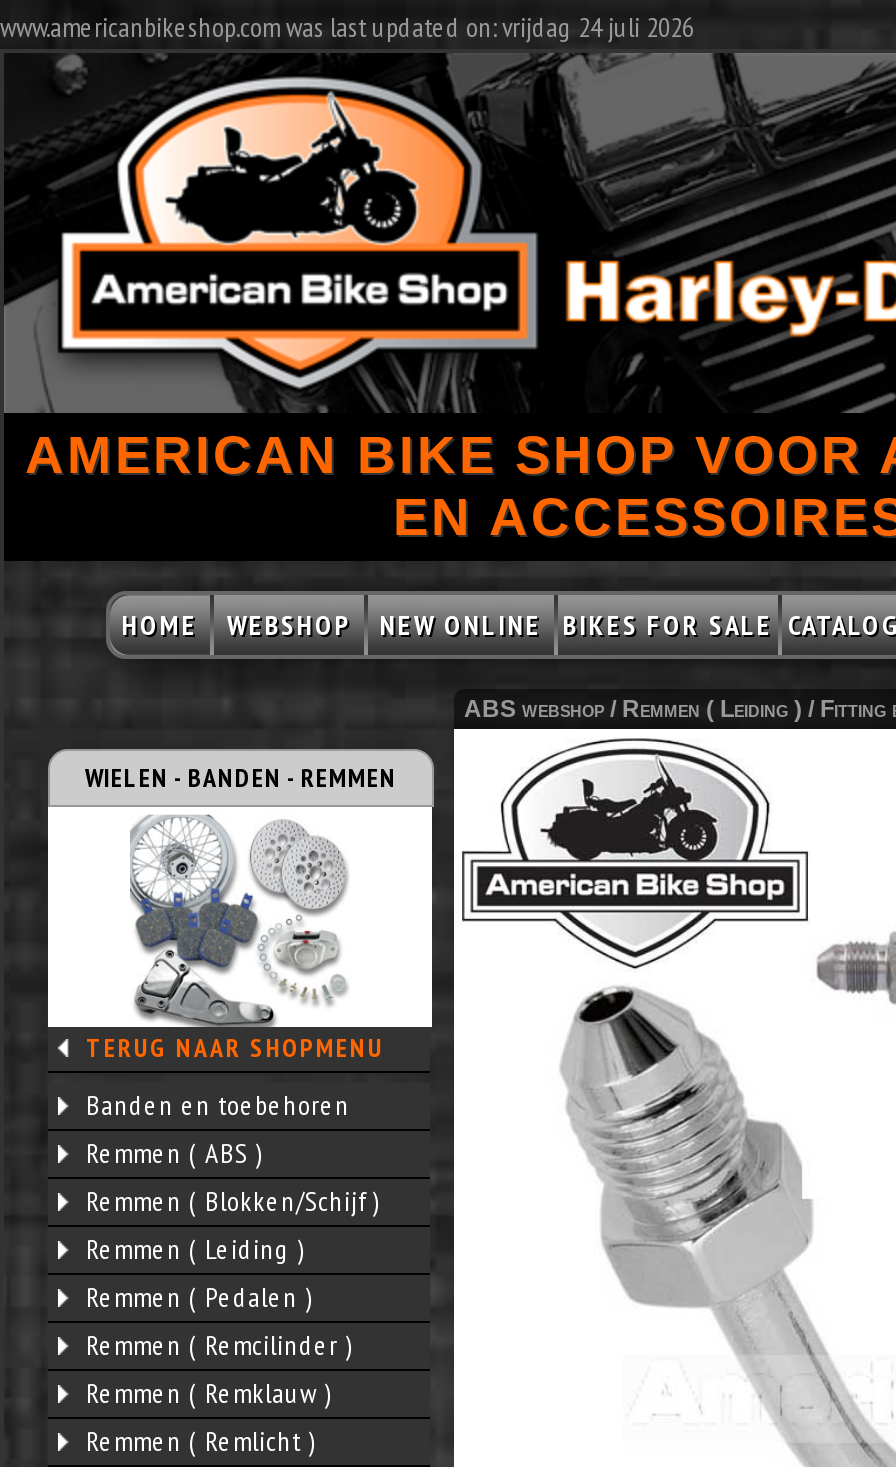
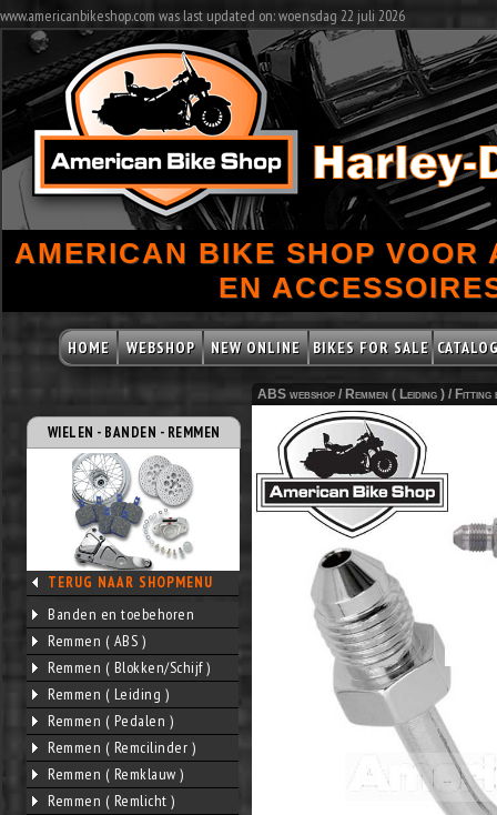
[0,9,694,45] www.americanbikeshop.com was last updated on: vrijdag 24 juli 2026 -> [0,6,405,26] www.americanbikeshop.com was last updated on: woensdag 22 juli 2026

